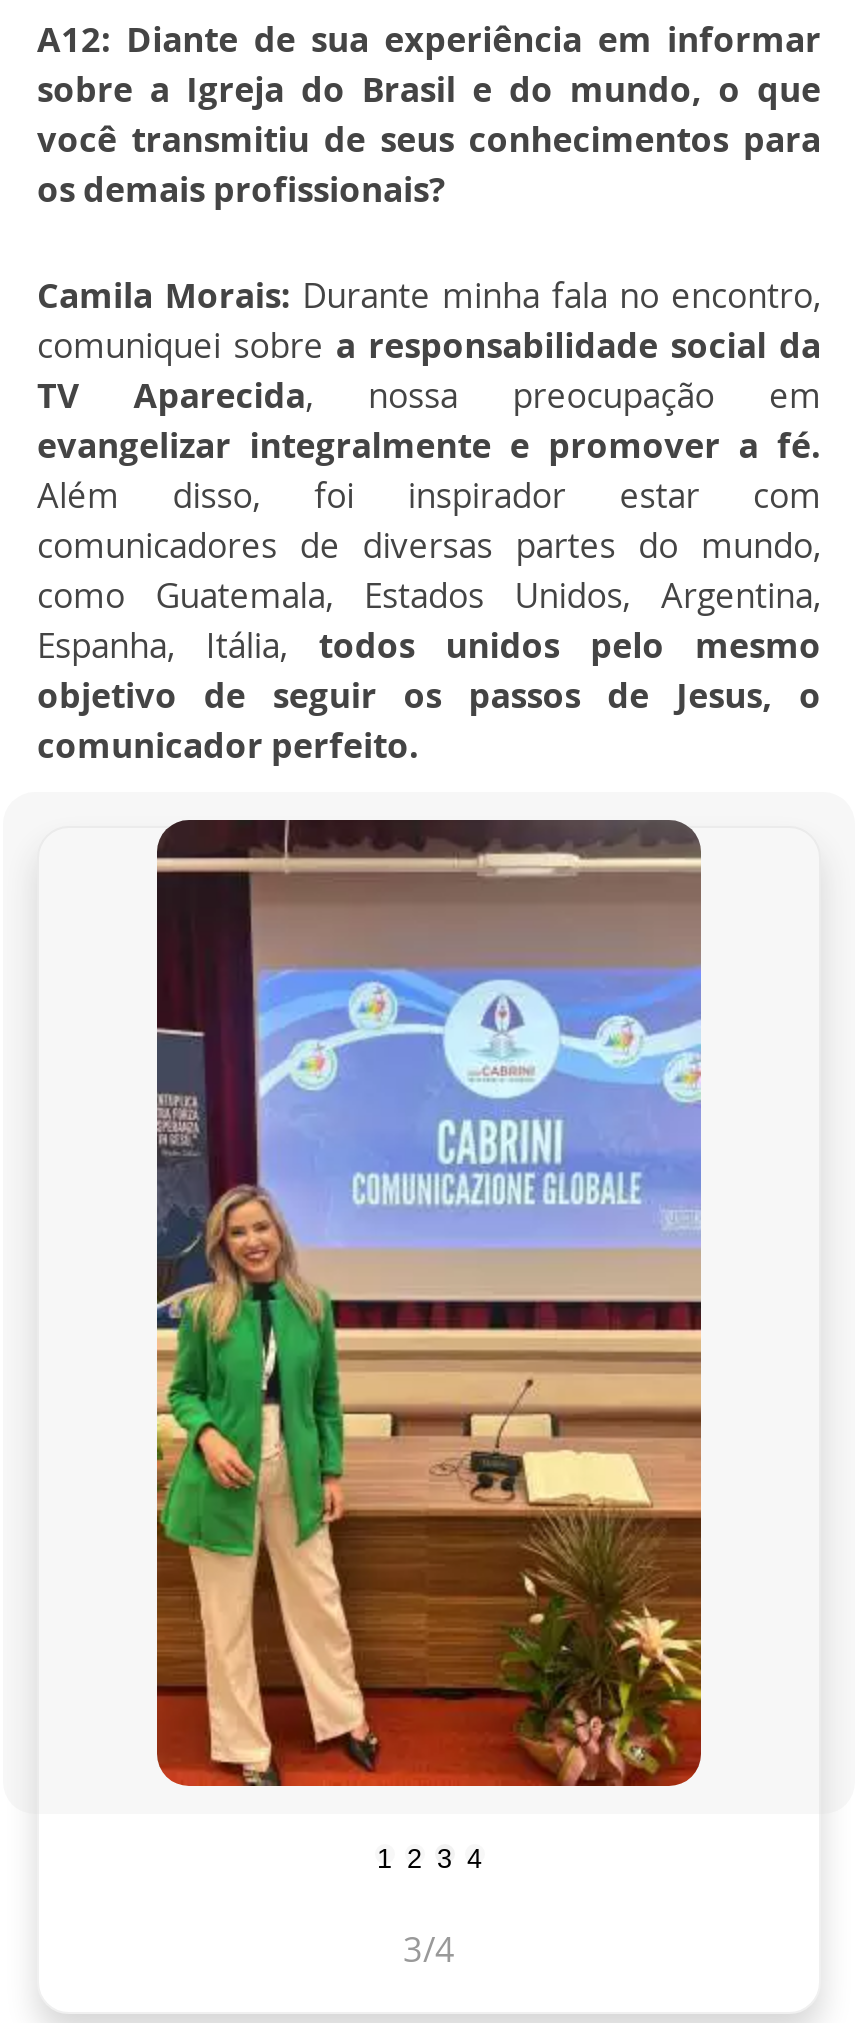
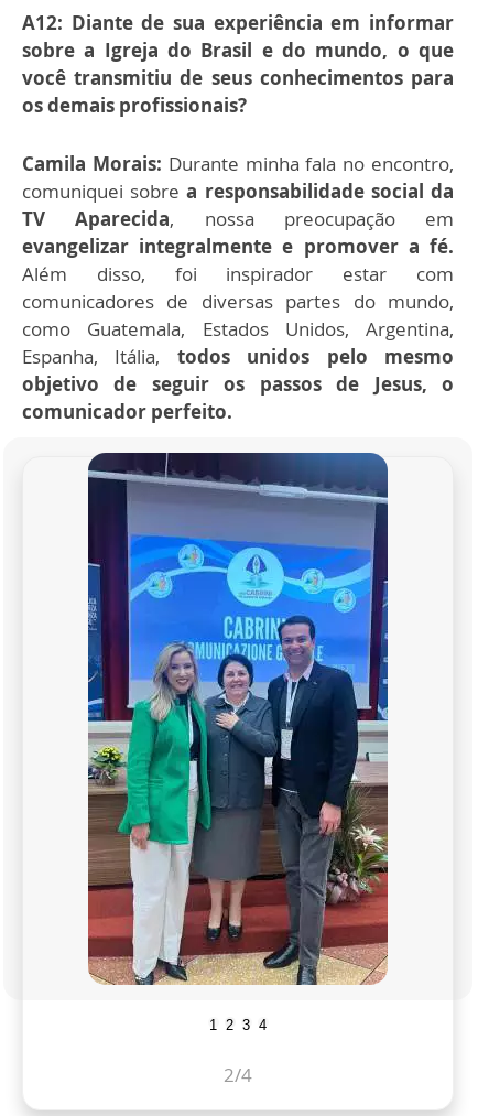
[155,820,703,1788] [image] -> [87,453,389,986] [image]

